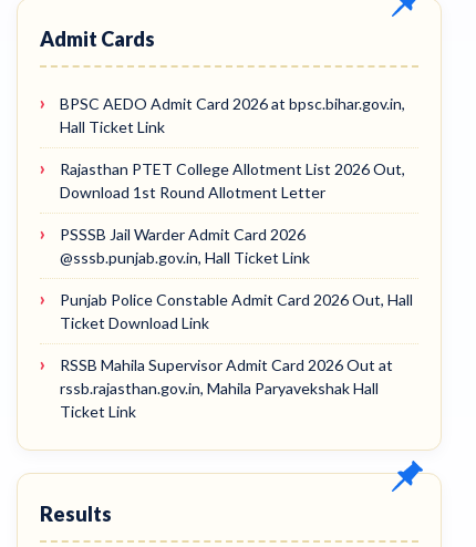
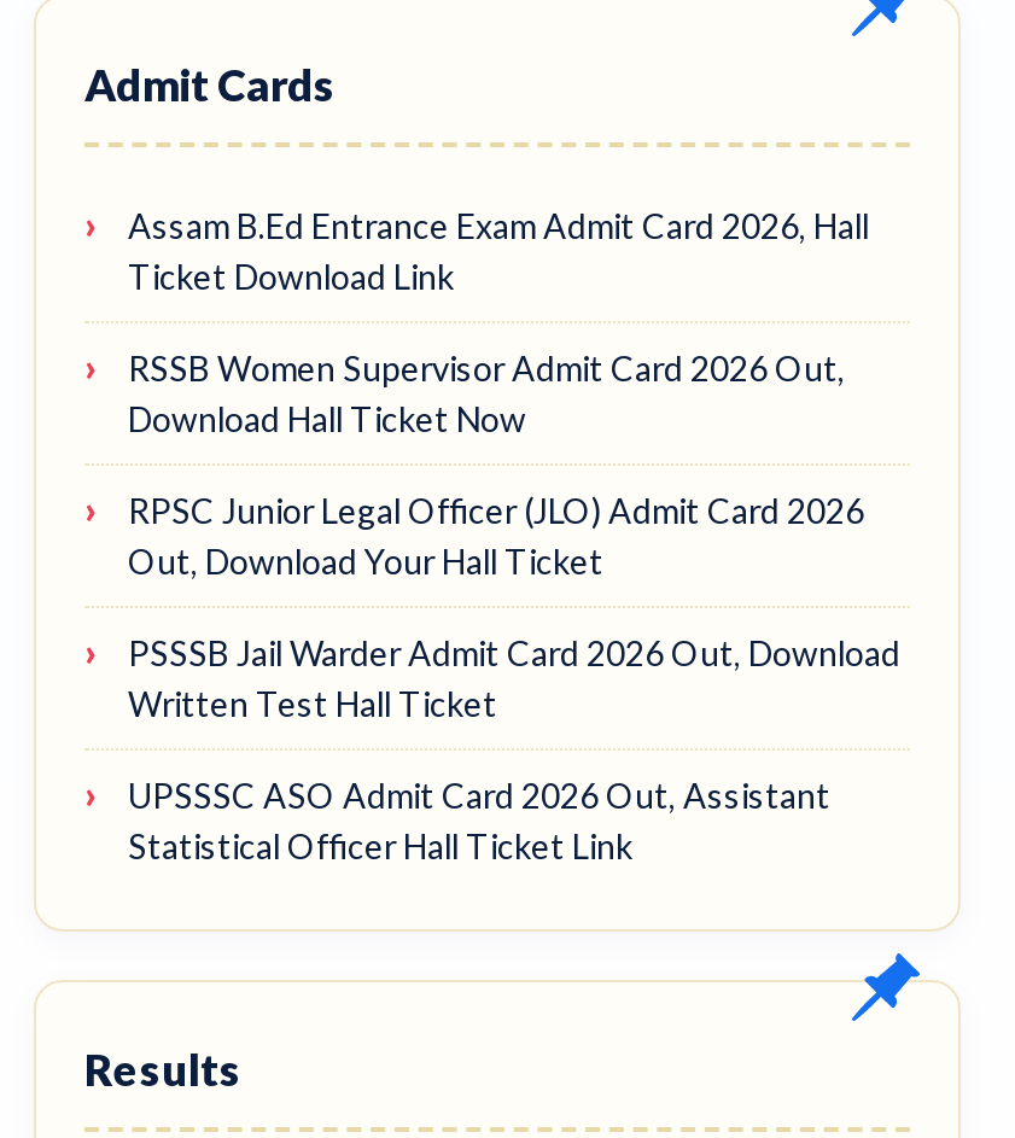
[60,94,413,309] BPSC AEDO Admit Card 2026 at bpsc.bihar.gov.in, | Hall Ticket Link | Rajasthan PTET College Allotment List 2026 Out, | Download 1st Round Allotment Letter | PSSSB Jail Warder Admit Card 2026 | @sssb.punjab.gov.in, Hall Ticket Link | Punjab Police Constable Admit Card 2026 Out, Hall -> [128,205,869,246] Assam B.Ed Entrance Exam Admit Card 2026, Hall
moved [60,313,209,332] -> [128,256,454,297]: Ticket Download Link
[60,355,393,421] RSSB Mahila Supervisor Admit Card 2026 Out at | rssb.rajasthan.gov.in, Mahila Paryavekshak Hall | Ticket Link -> [128,348,900,866] RSSB Women Supervisor Admit Card 2026 Out, | Download Hall Ticket Now | RPSC Junior Legal Officer (JLO) Admit Card 2026 | Out, Download Your Hall Ticket | PSSSB Jail Warder Admit Card 2026 Out, Download | Written Test Hall Ticket | UPSSSC ASO Admit Card 2026 Out, Assistant | Statistical Officer Hall Ticket Link

